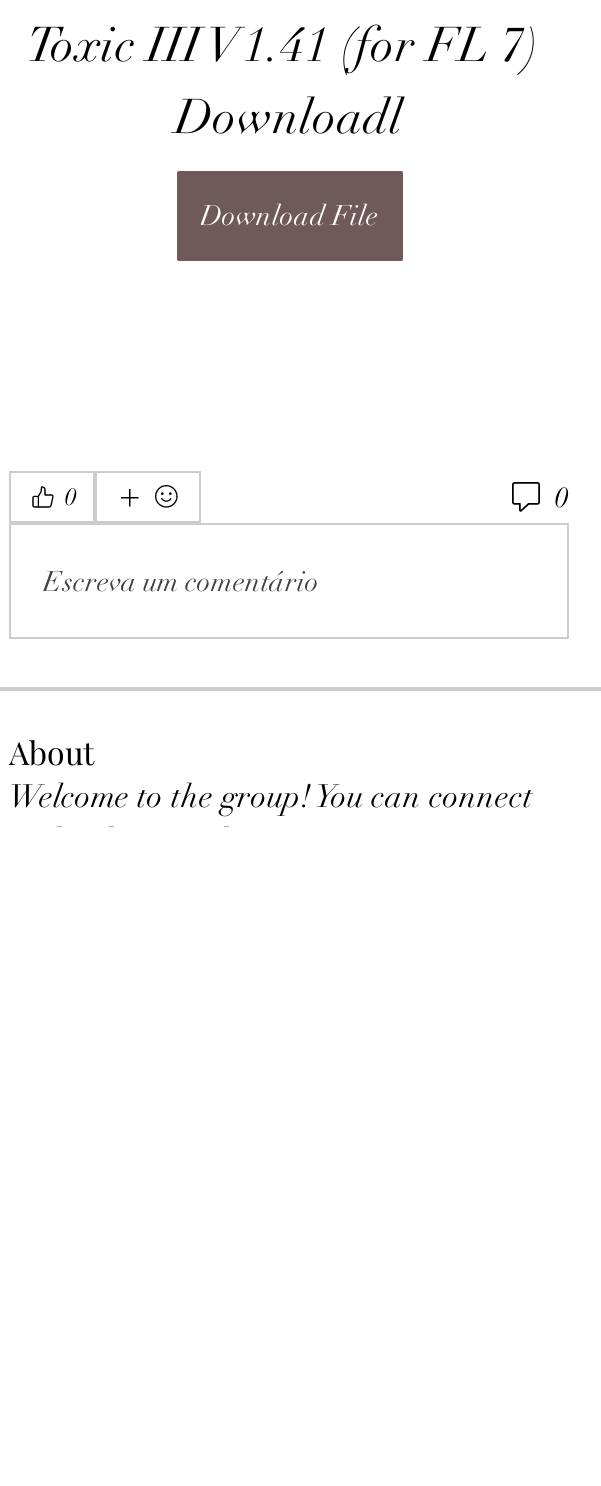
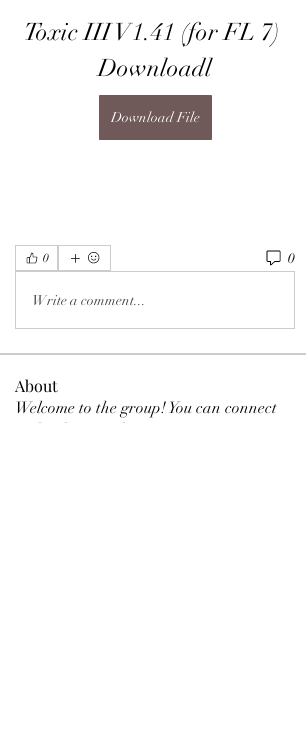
[43,564,319,598] Escreva um comentário -> [32,292,146,309] Write a comment...

